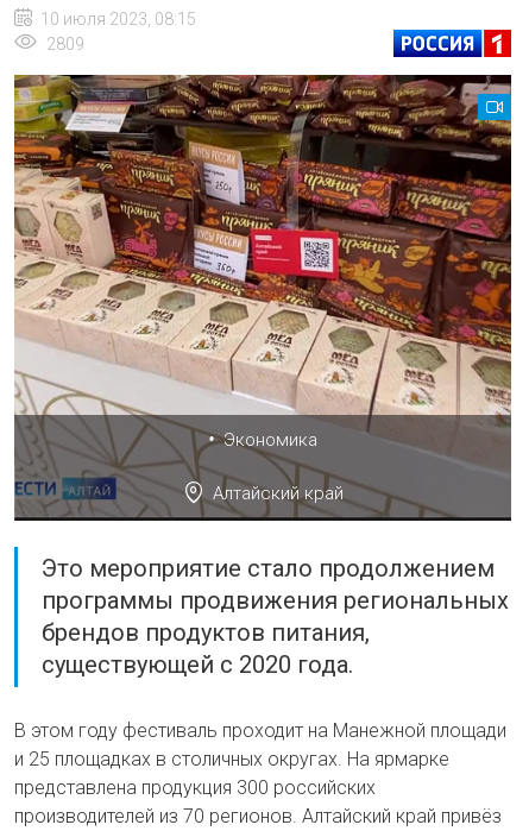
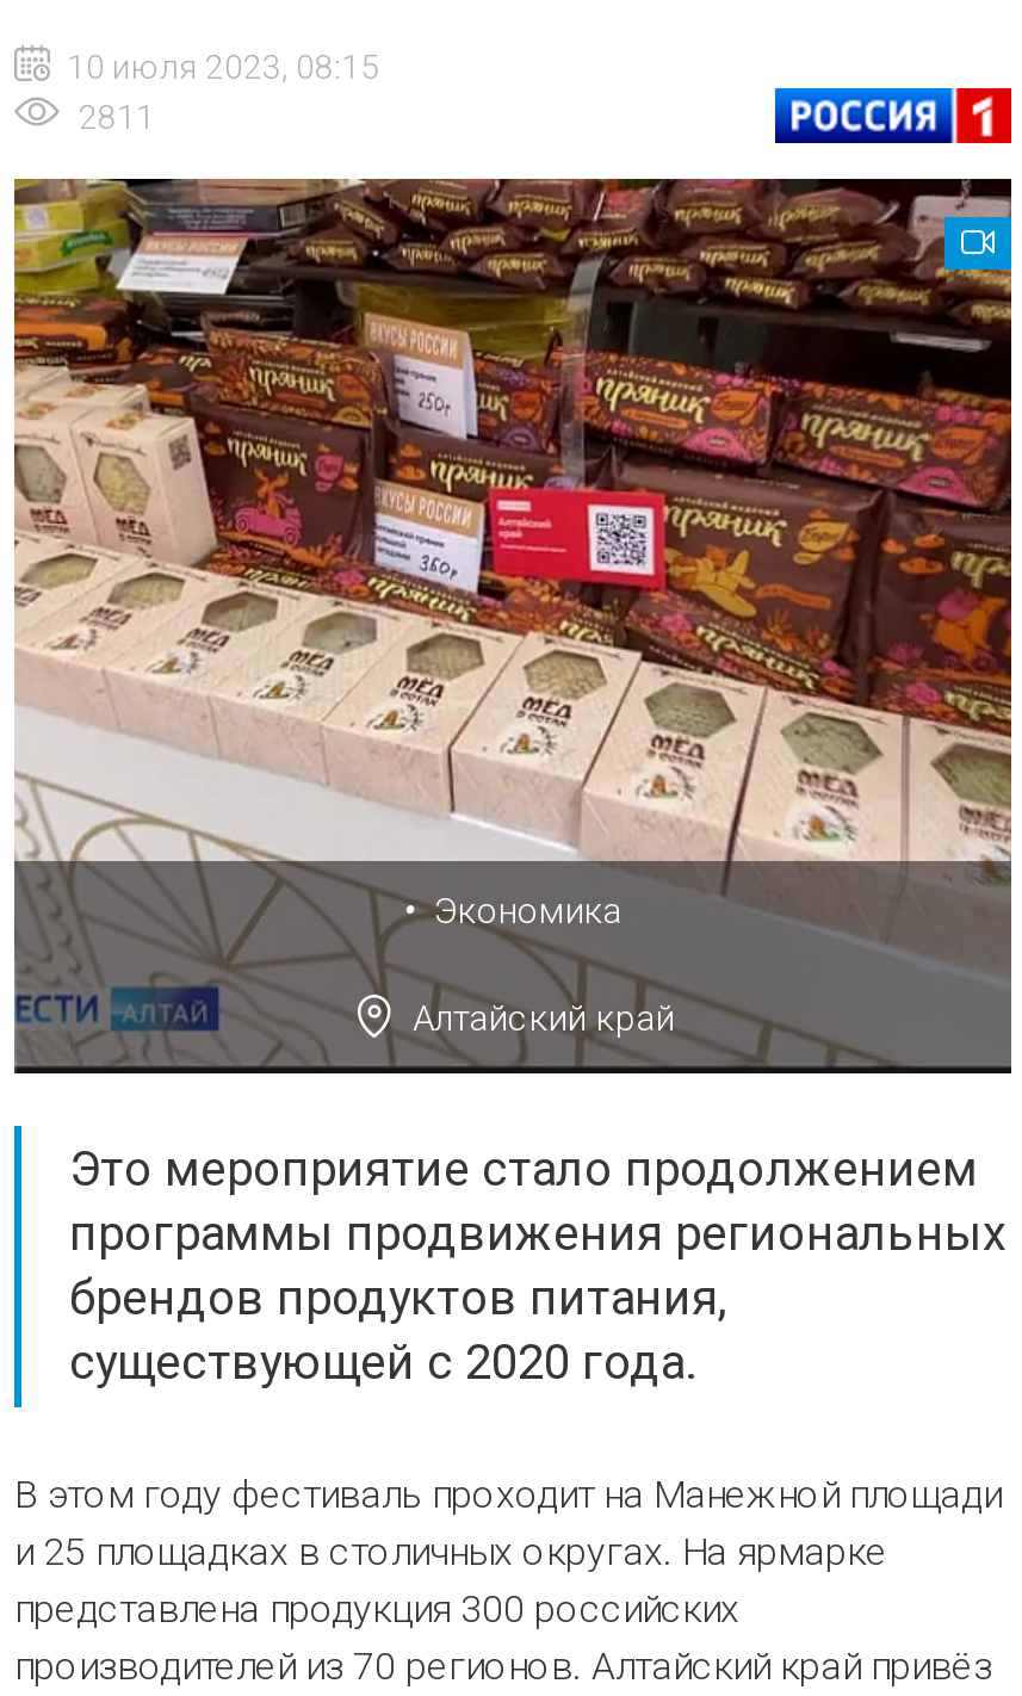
[43,34,84,53] 2809 -> [72,98,155,136] 2811

